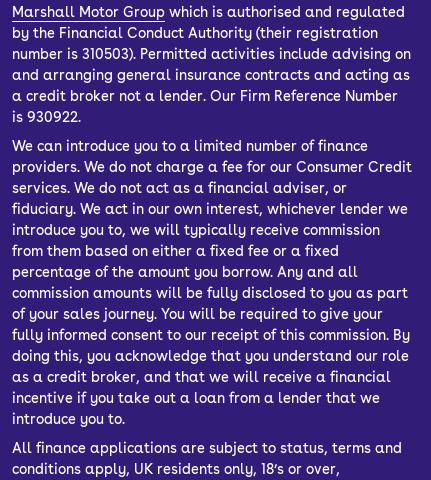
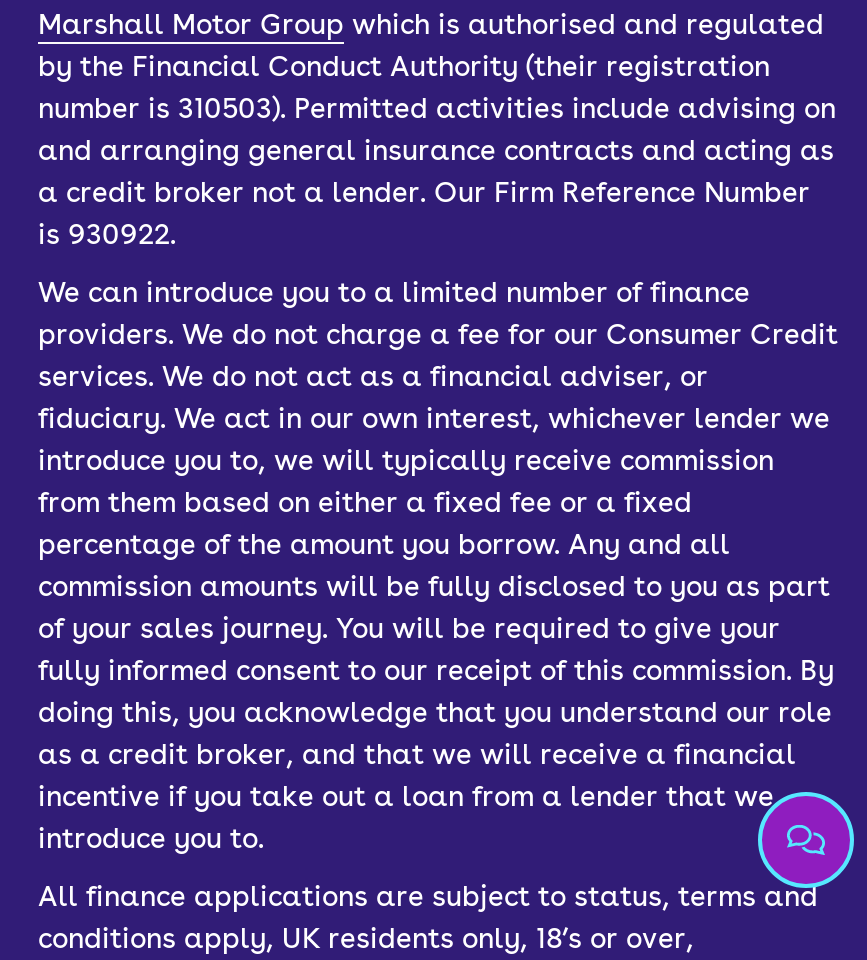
none -> [756,790,856,886] [image]

